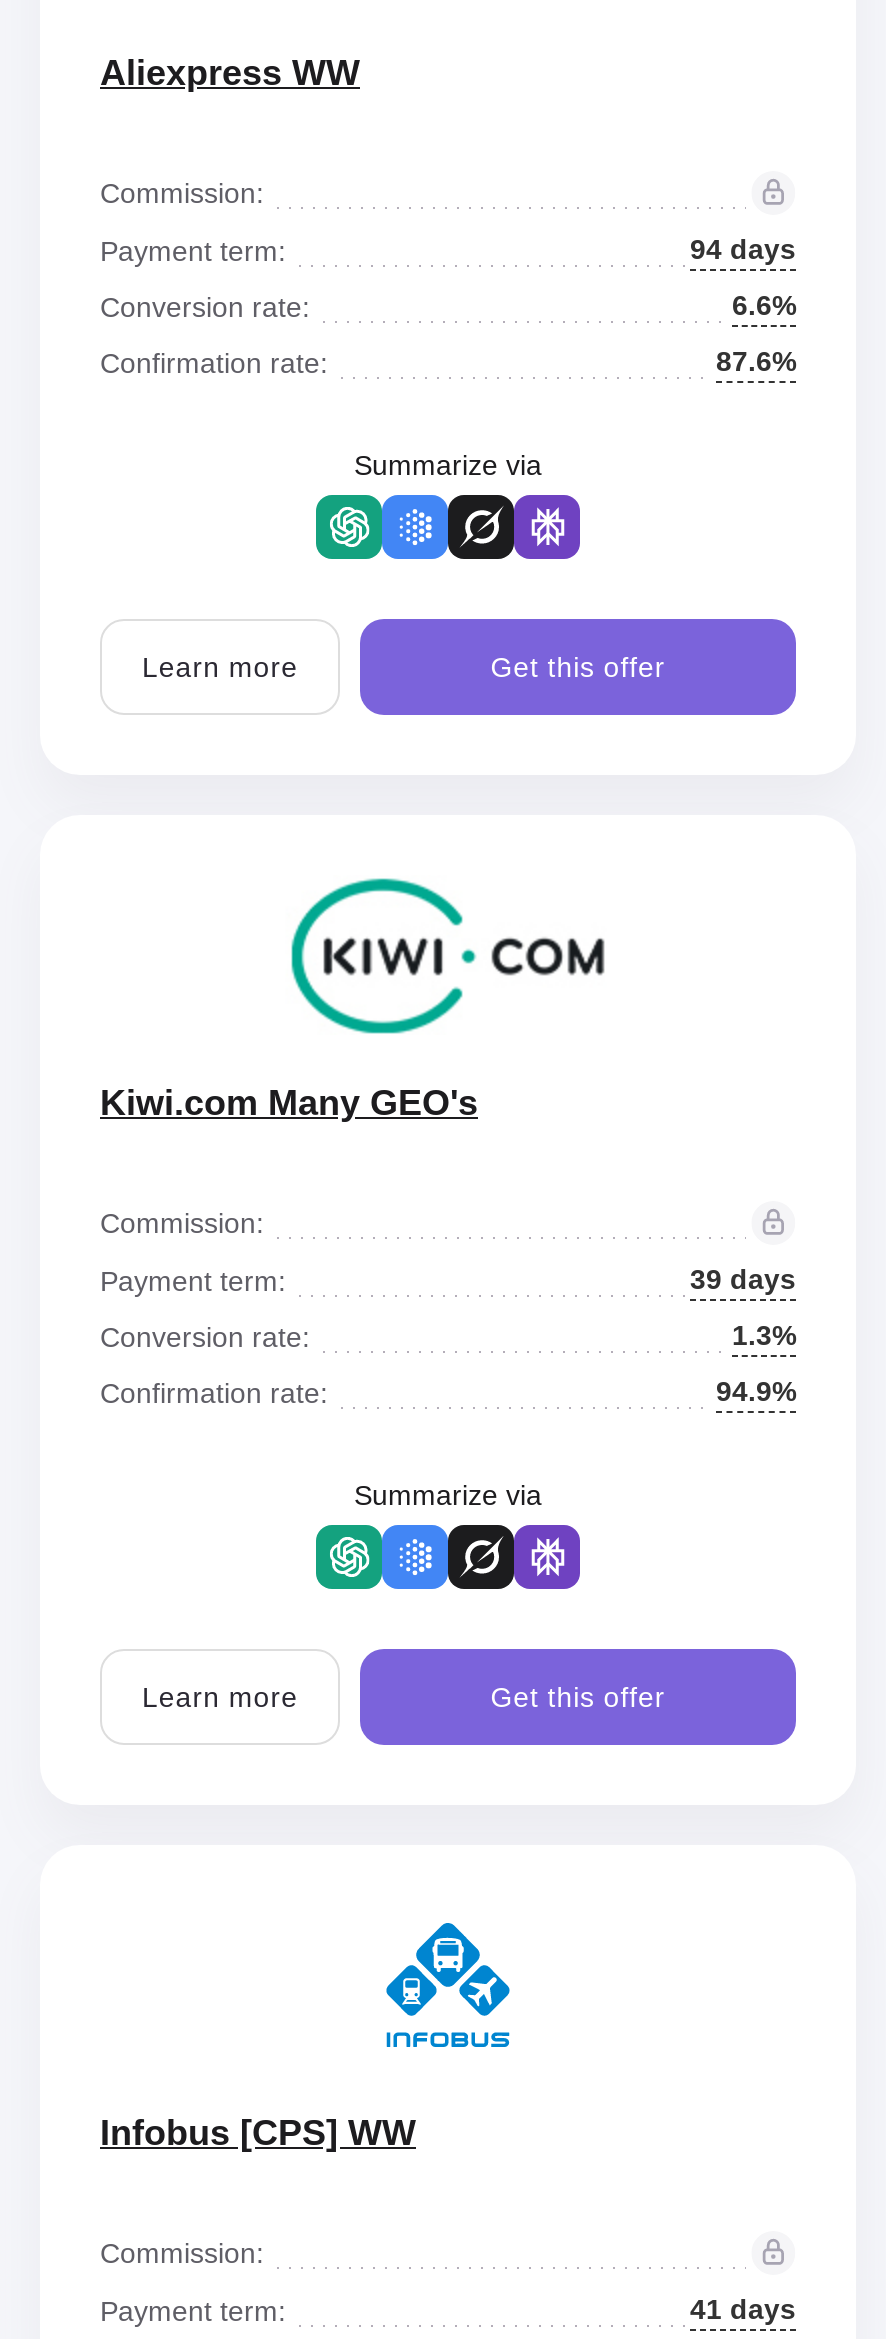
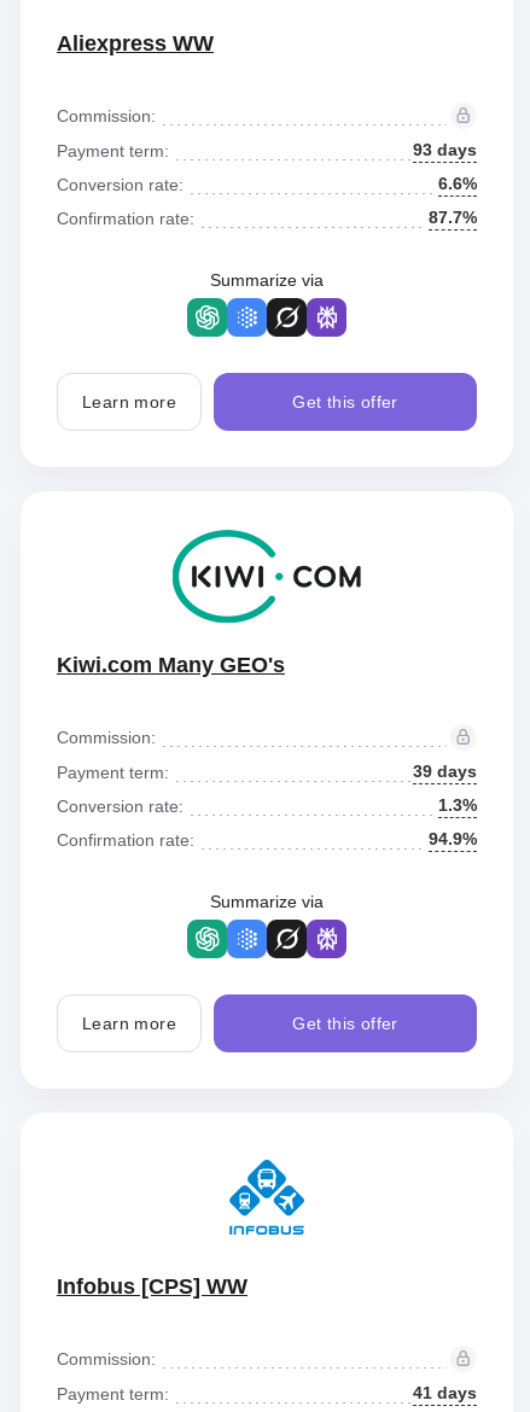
[690,233,796,265] 94 days -> [413,140,477,159] 93 days
[716,345,796,377] 87.6% -> [429,208,477,227] 87.7%

